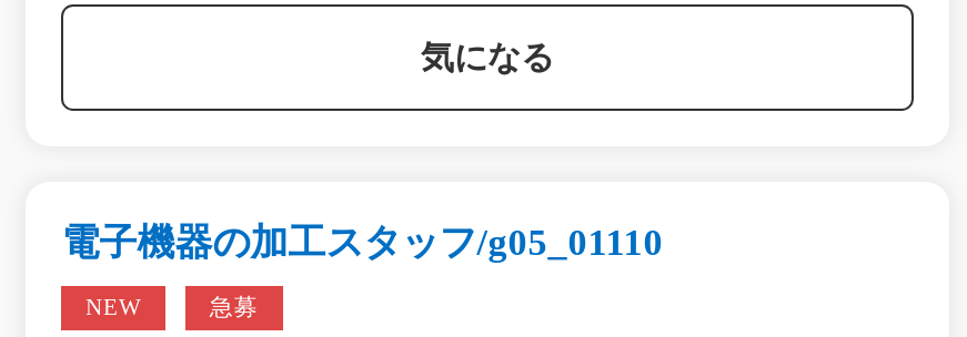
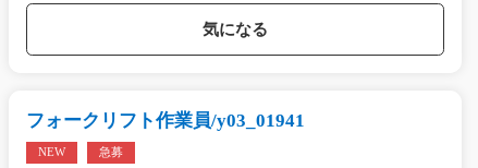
[62,221,663,264] 電子機器の加工スタッフ/g05_01110 -> [26,110,305,131] フォークリフト作業員/y03_01941

